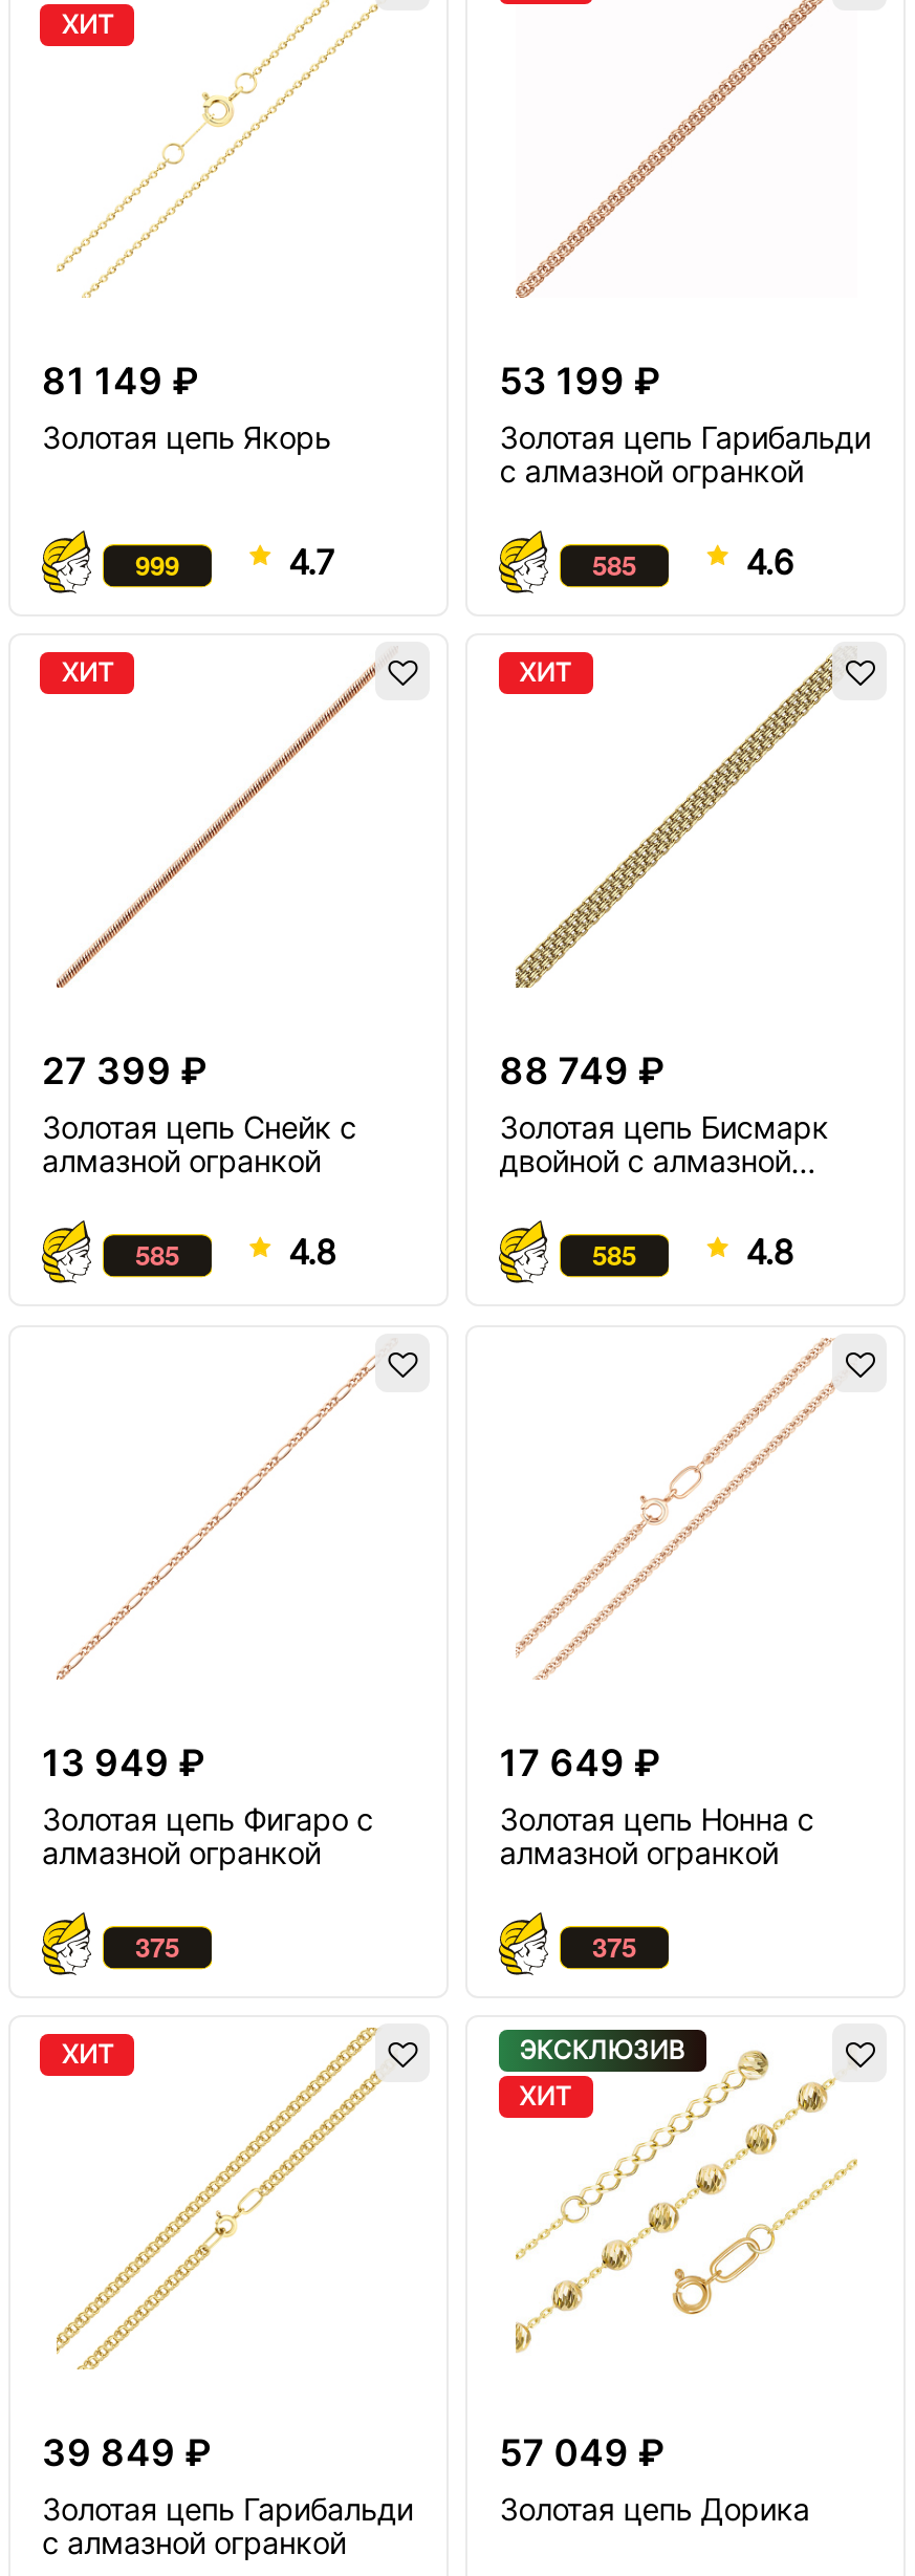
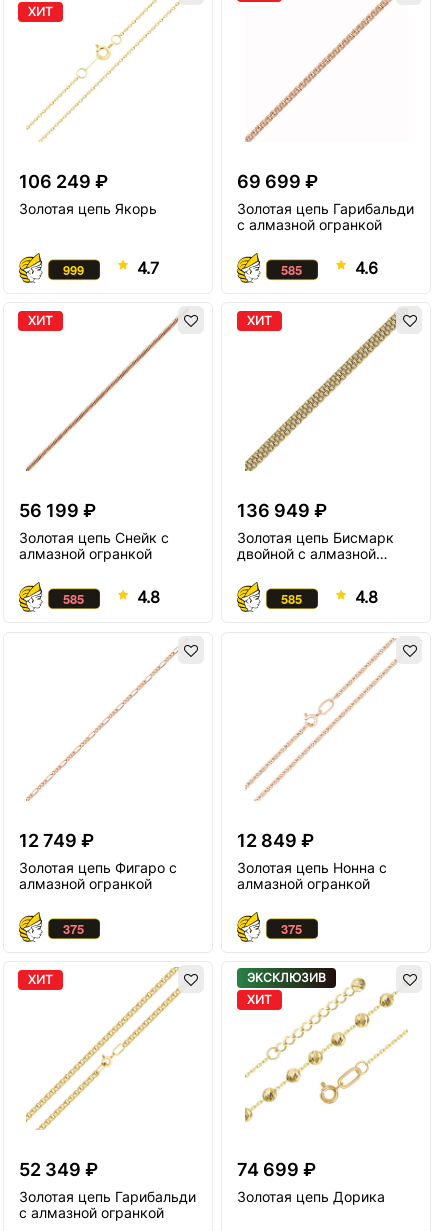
[42,358,199,402] 81 149 ₽ -> [19,171,108,192] 106 249 ₽
[500,358,661,402] 53 199 ₽ -> [237,171,318,192] 69 699 ₽
[42,1049,208,1093] 27 399 ₽ -> [19,500,96,521] 56 199 ₽
[500,1049,665,1093] 88 749 ₽ -> [237,500,327,521] 136 949 ₽
[42,1740,205,1784] 13 949 ₽ -> [19,830,94,851] 12 749 ₽
[500,1740,661,1784] 17 649 ₽ -> [237,830,314,851] 12 849 ₽
[42,2431,212,2475] 39 849 ₽ -> [19,1159,98,1180] 52 349 ₽
[500,2431,665,2475] 57 049 ₽ -> [237,1159,316,1180] 74 699 ₽

